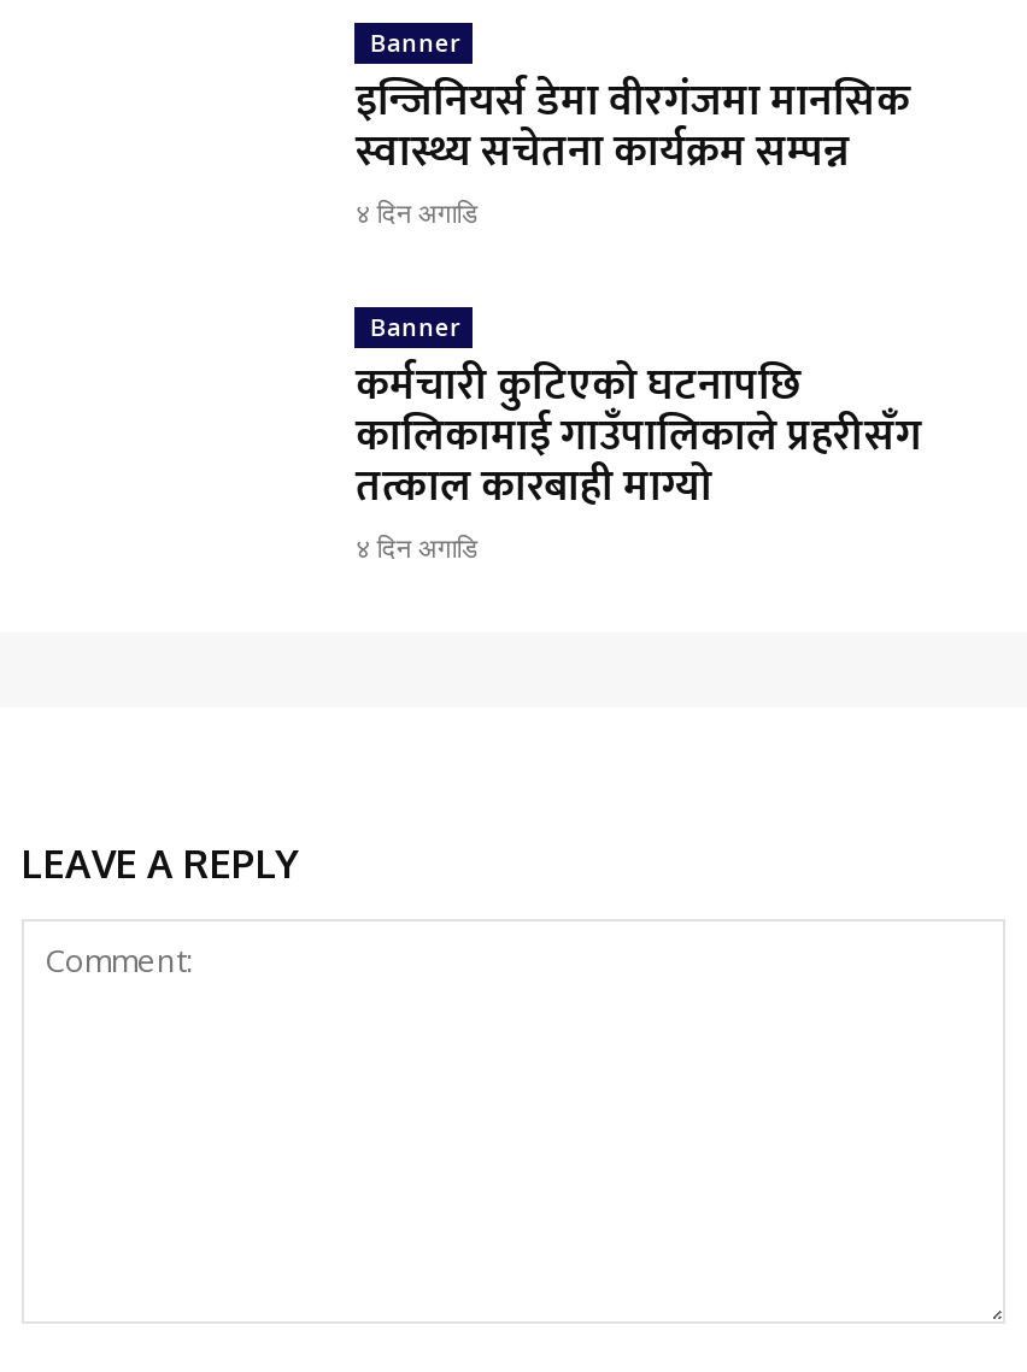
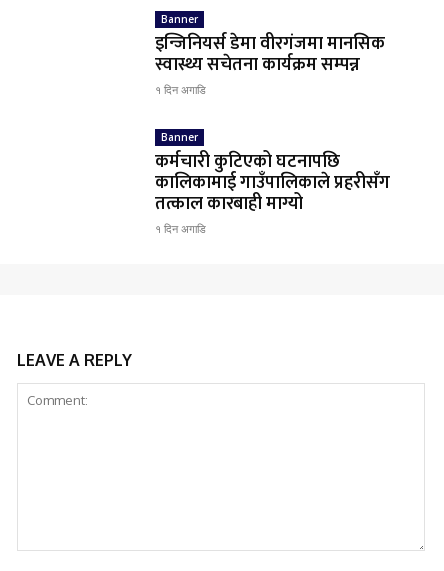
[355,193,478,229] ४ दिन अगाडि -> [155,82,206,97] १ दिन अगाडि
[355,528,478,564] ४ दिन अगाडि -> [155,220,206,235] १ दिन अगाडि

